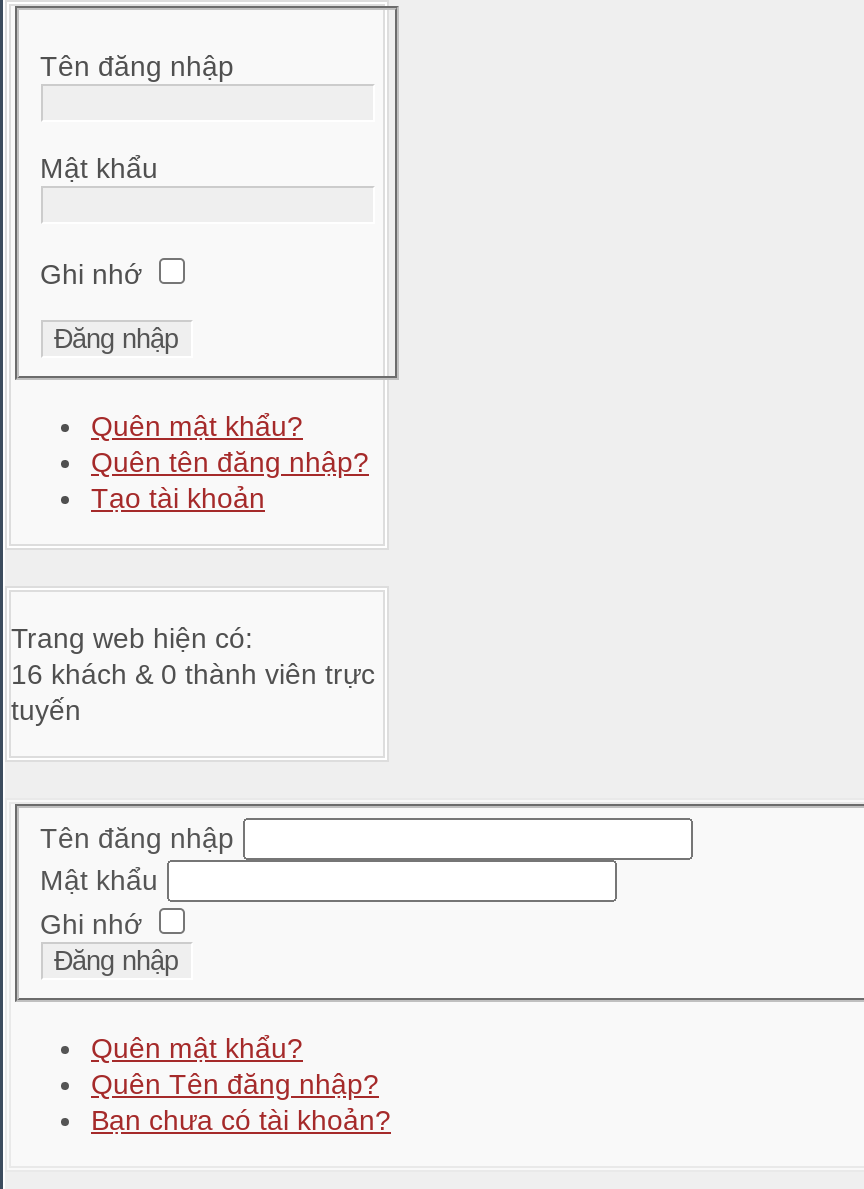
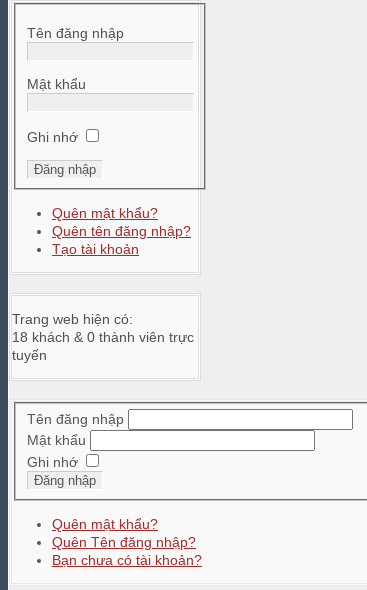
[11,658,375,690] 16 khách & 0 thành viên trực -> [12,329,194,345] 18 khách & 0 thành viên trực

